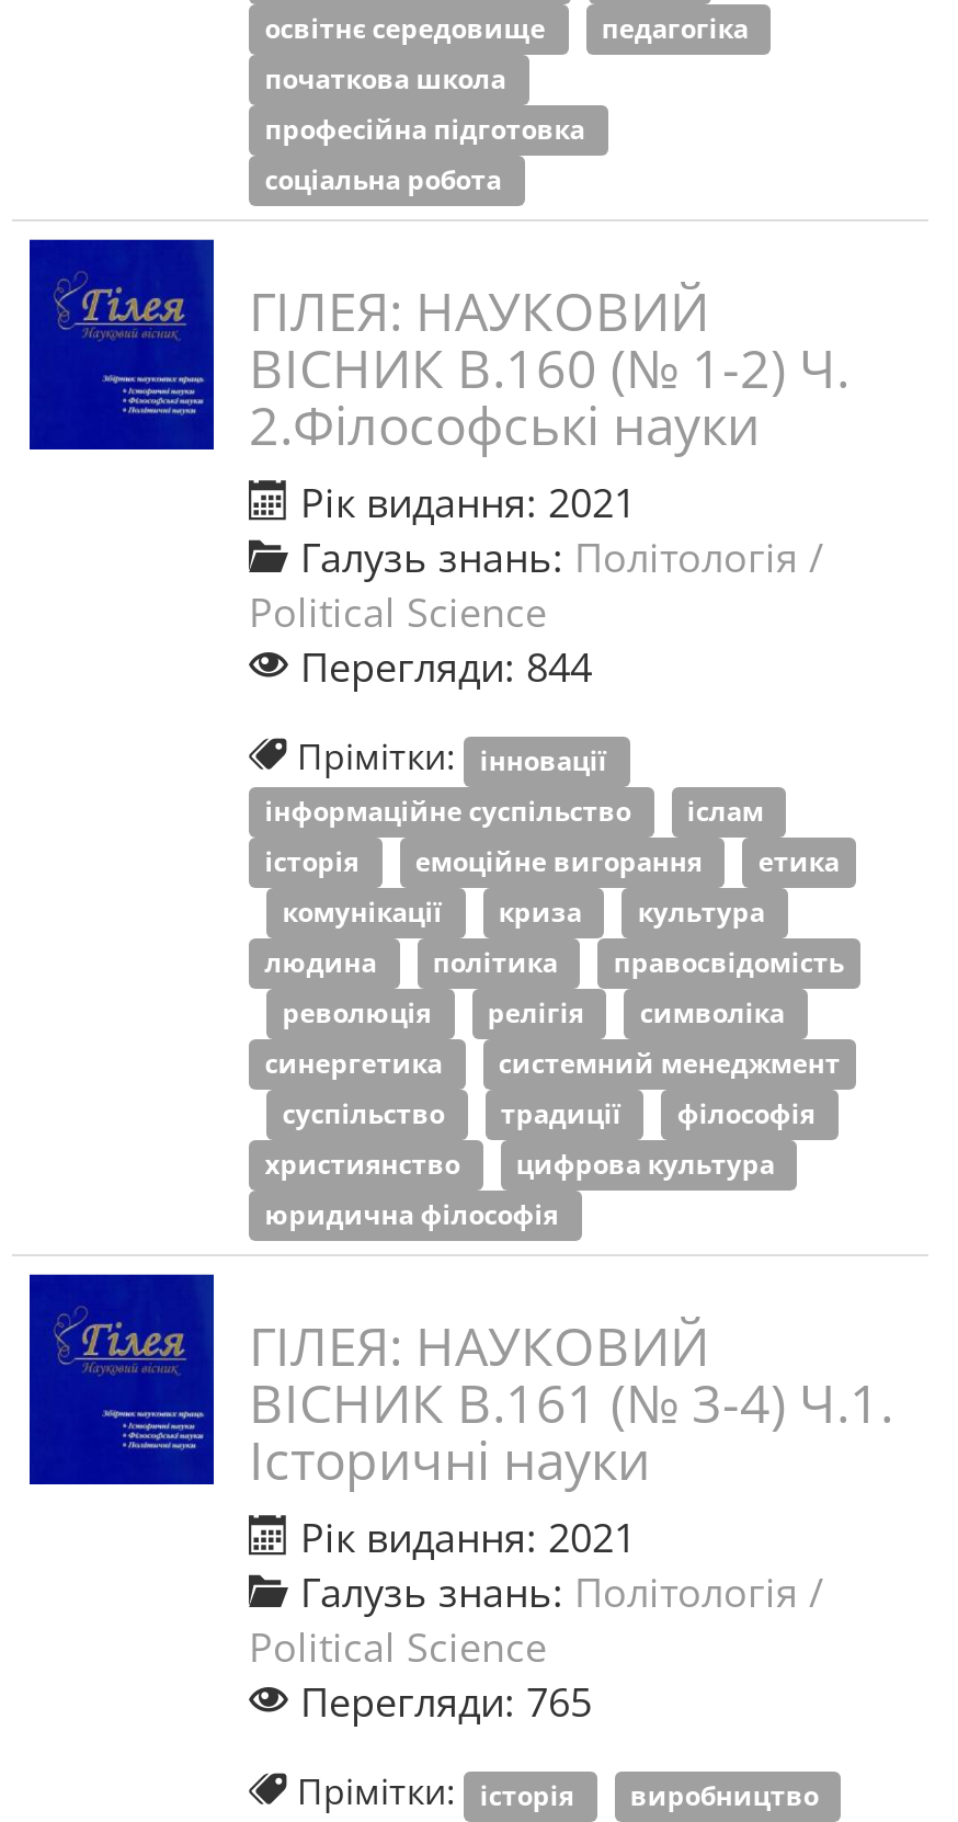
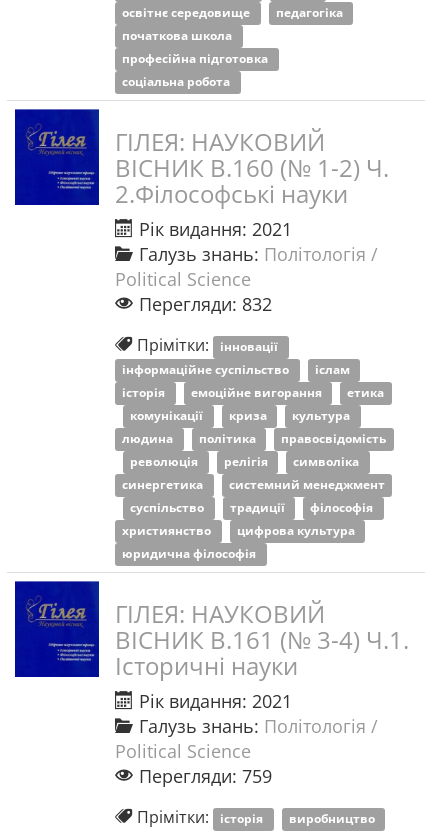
[289,640,592,693] Перегляди: 844 -> [133,292,271,316] Перегляди: 832
[289,1675,592,1728] Перегляди: 765 -> [133,764,271,788] Перегляди: 759

